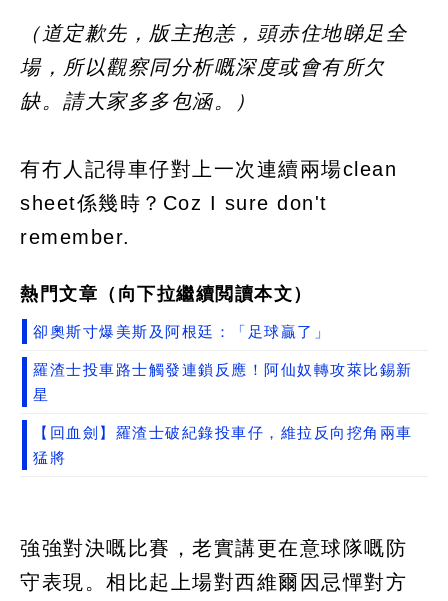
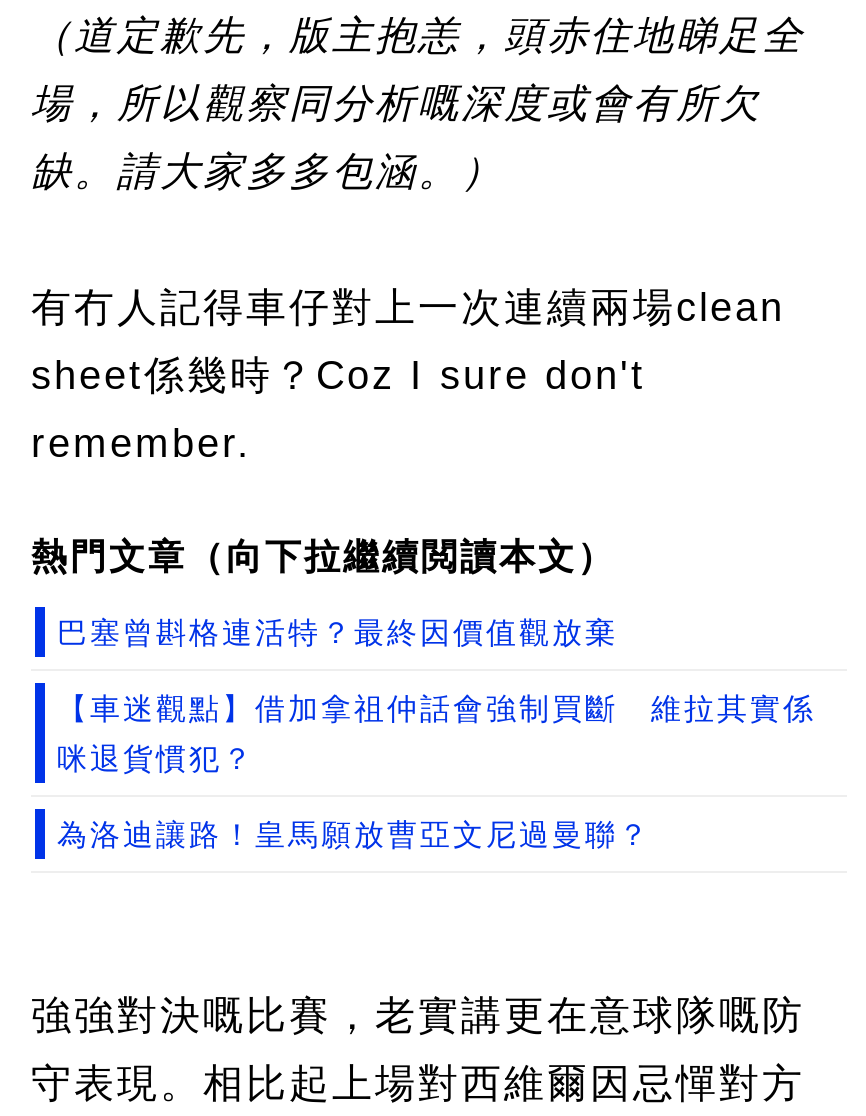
[33,323,412,466] 卻奧斯寸爆美斯及阿根廷：「足球贏了」 | 羅渣士投車路士觸發連鎖反應！阿仙奴轉攻萊比錫新 | 星 | 【回血劍】羅渣士破紀錄投車仔，維拉反向挖角兩車 | 猛將 -> [57,615,816,851] 巴塞曾斟格連活特？最終因價值觀放棄 | 【車迷觀點】借加拿祖仲話會強制買斷 維拉其實係 | 咪退貨慣犯？ | 為洛迪讓路！皇馬願放曹亞文尼過曼聯？

